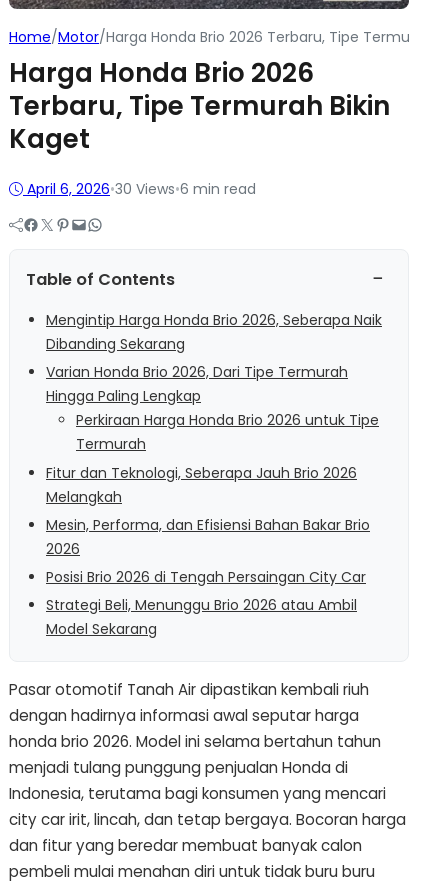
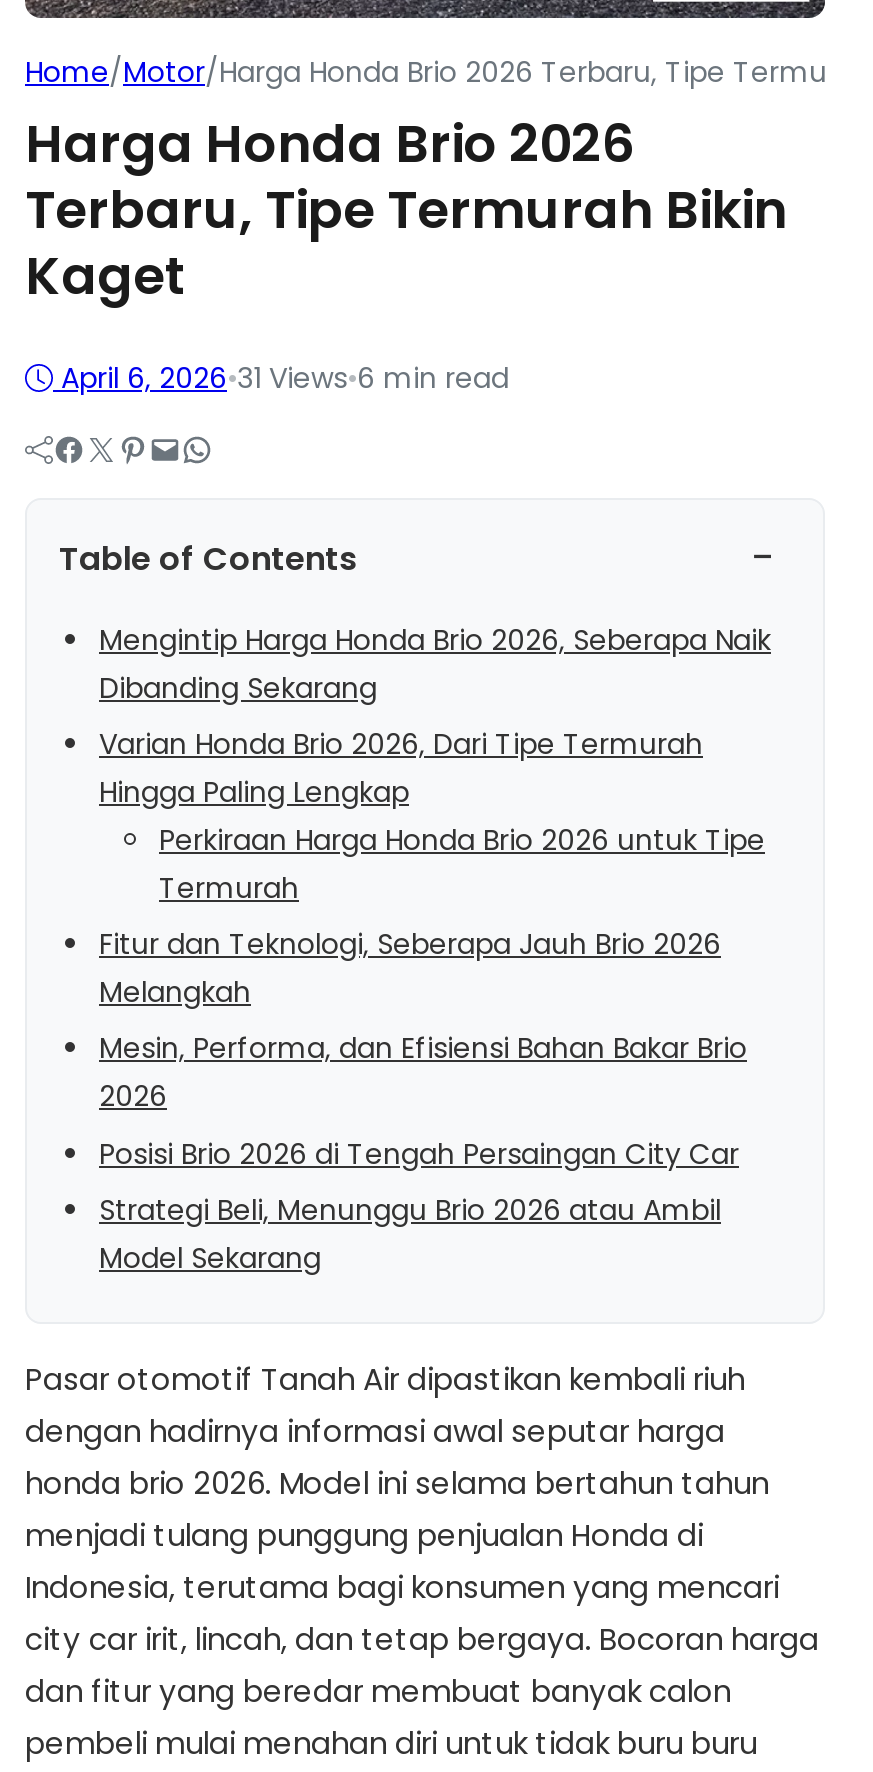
[27,179,256,199] April 6, 2026 • 30 Views • 6 min read -> [61,358,509,398] April 6, 2026 • 31 Views • 6 min read

